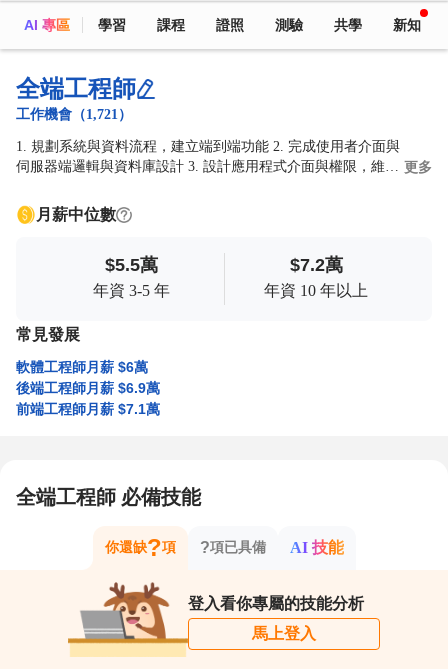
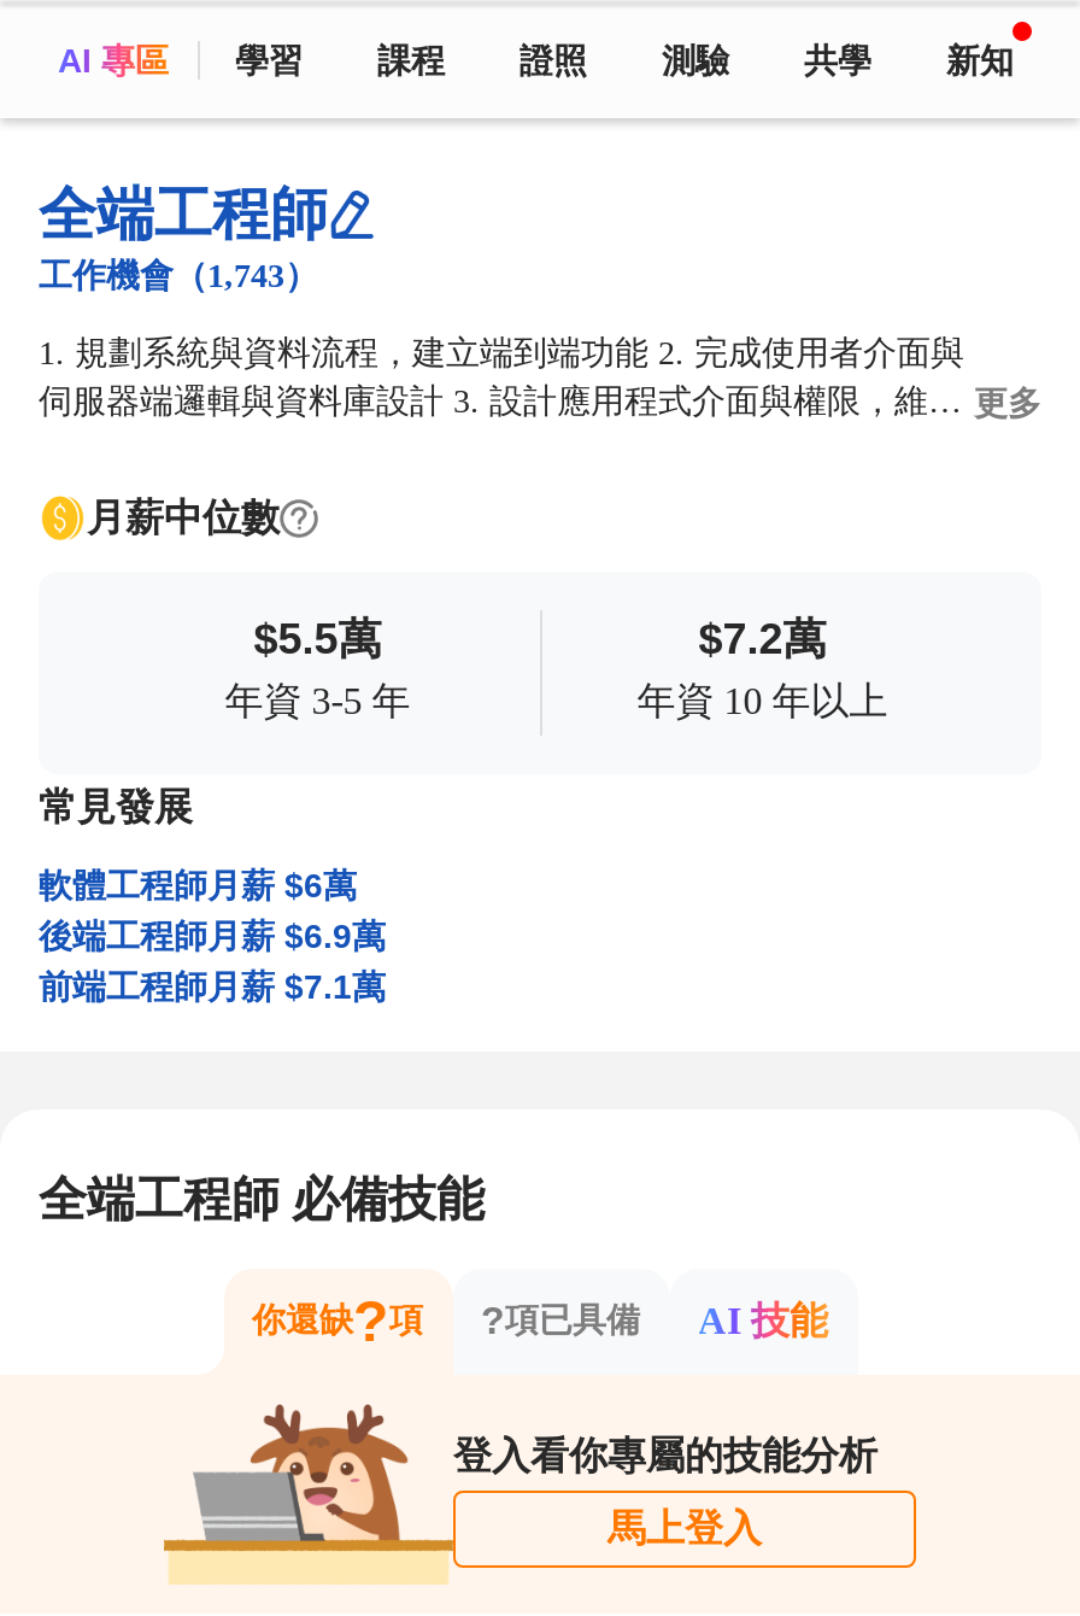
[16,107,132,122] 工作機會（1,721） -> [39,258,318,294] 工作機會（1,743）

